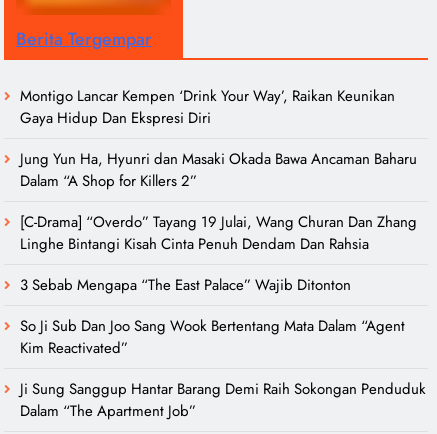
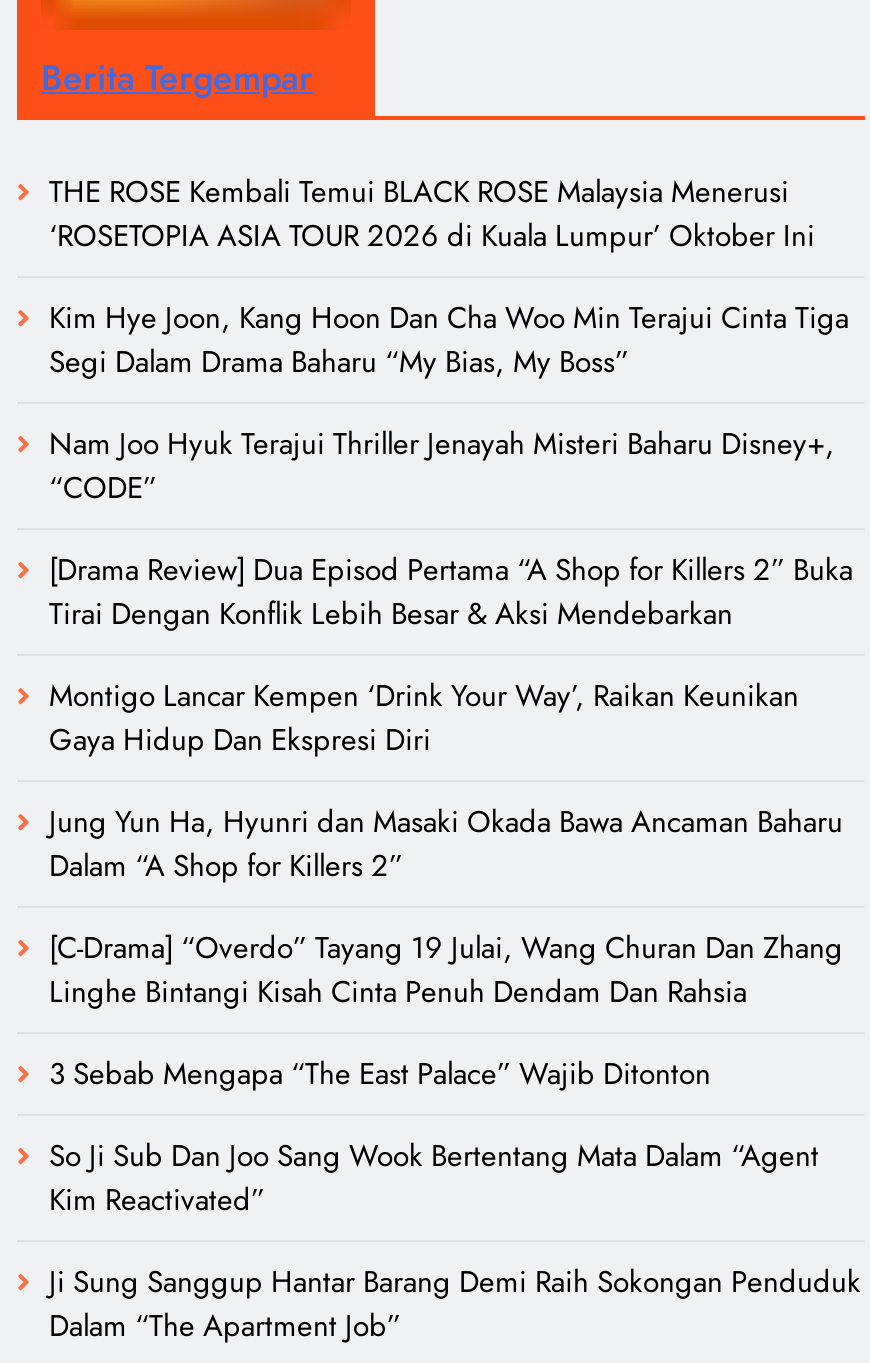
none -> [49,170,853,636] THE ROSE Kembali Temui BLACK ROSE Malaysia Menerusi | ‘ROSETOPIA ASIA TOUR 2026 di Kuala Lumpur’ Oktober Ini | Kim Hye Joon, Kang Hoon Dan Cha Woo Min Terajui Cinta Tiga | Segi Dalam Drama Baharu “My Bias, My Boss” | Nam Joo Hyuk Terajui Thriller Jenayah Misteri Baharu Disney+, | “CODE” | [Drama Review] Dua Episod Pertama “A Shop for Killers 2” Buka | Tirai Dengan Konflik Lebih Besar & Aksi Mendebarkan

